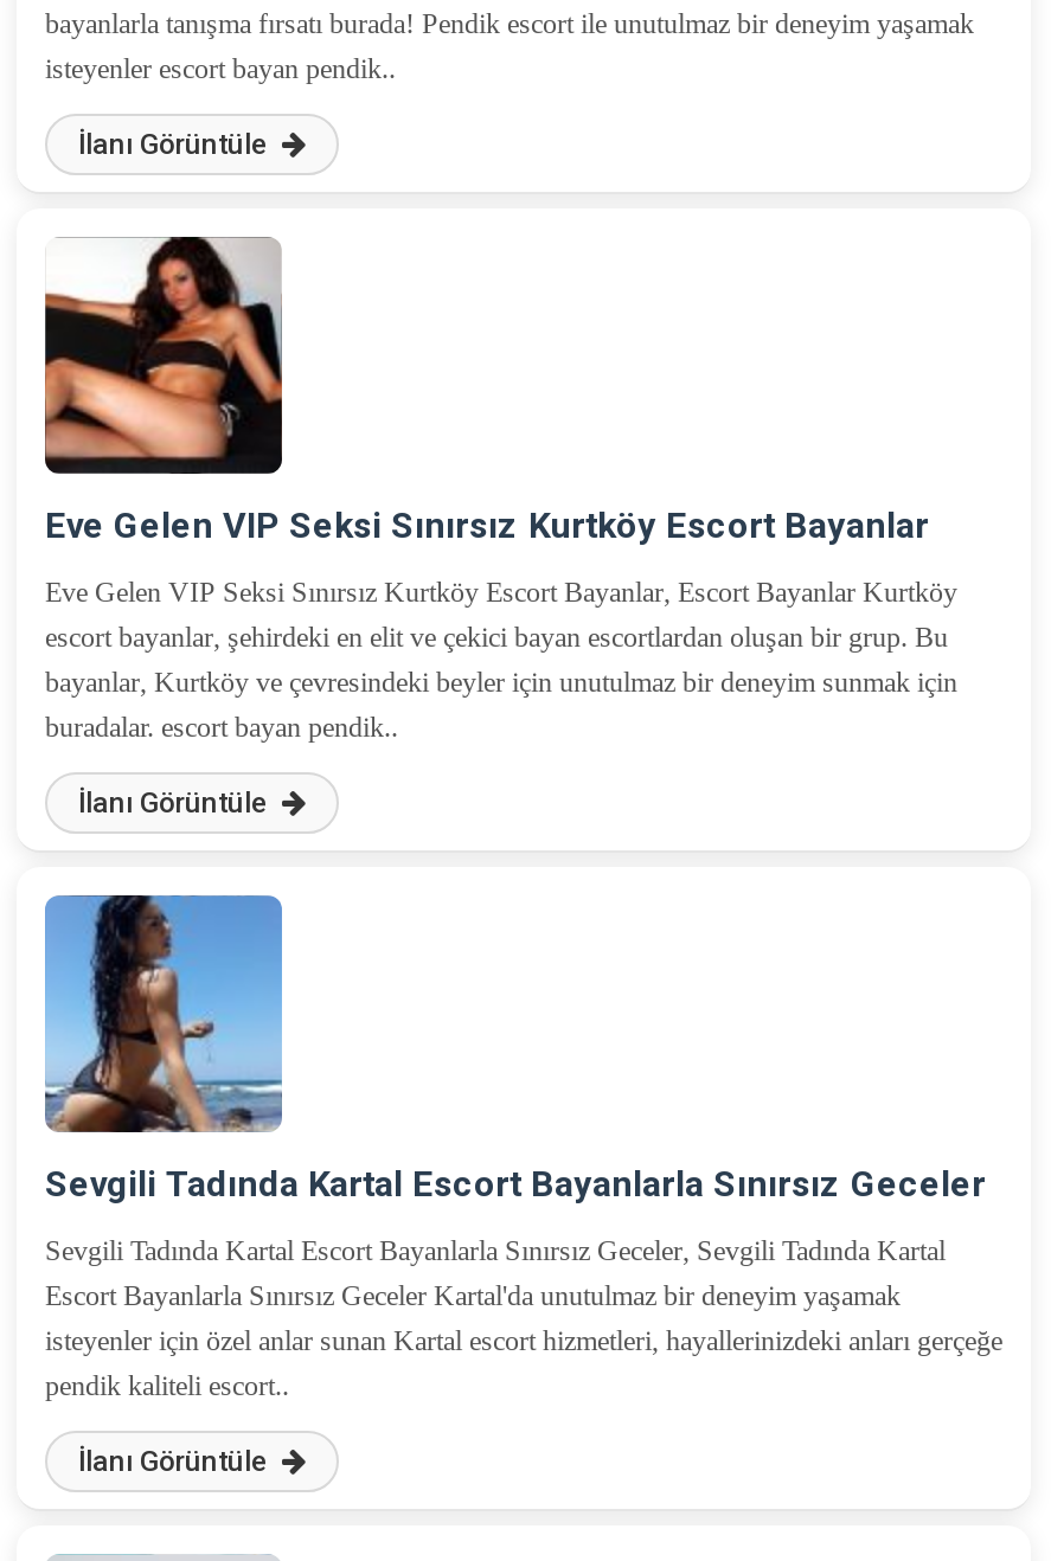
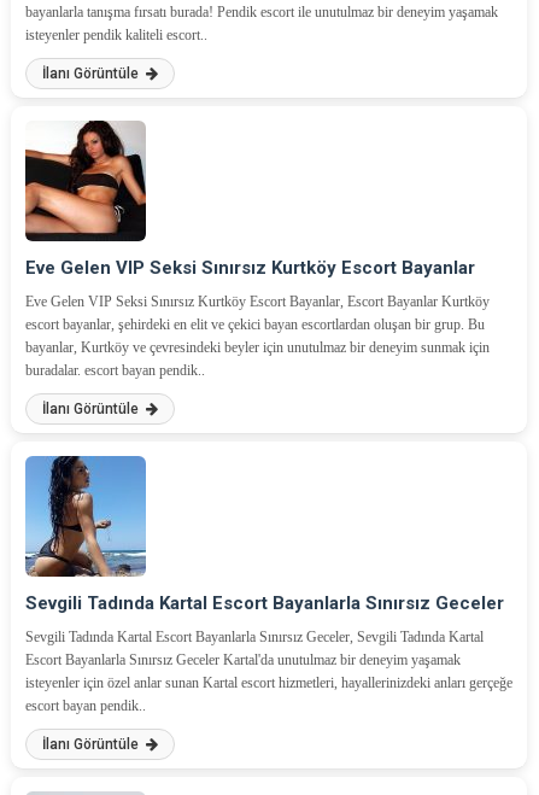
[45,51,396,85] isteyenler escort bayan pendik.. -> [25,26,207,43] isteyenler pendik kaliteli escort..
[45,1368,289,1402] pendik kaliteli escort.. -> [25,697,146,714] escort bayan pendik..

